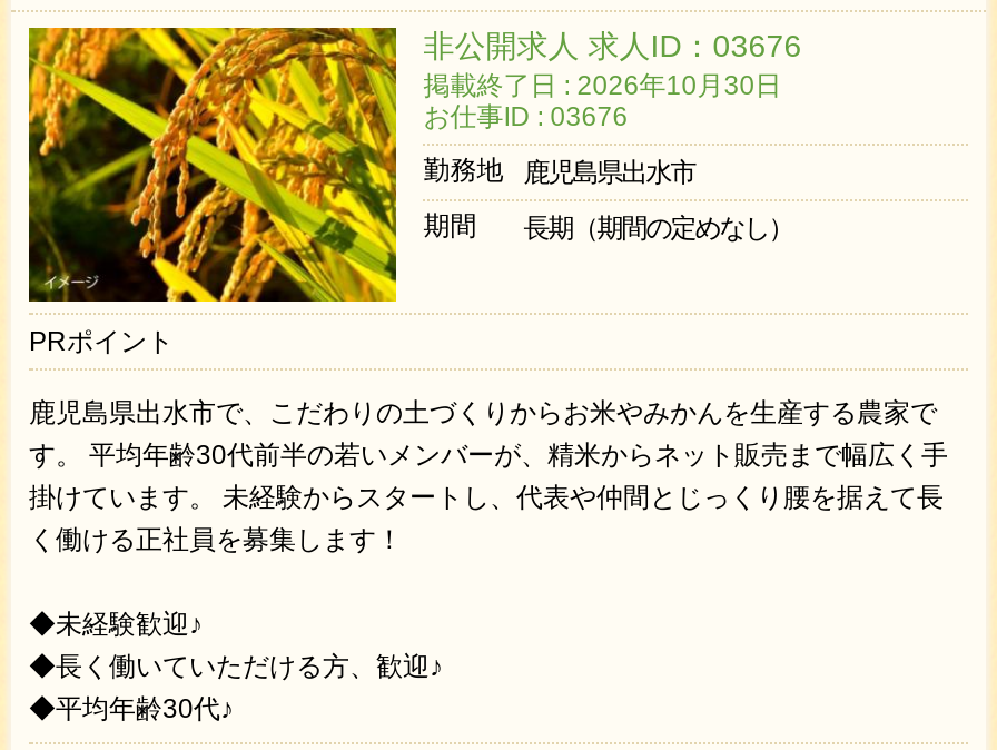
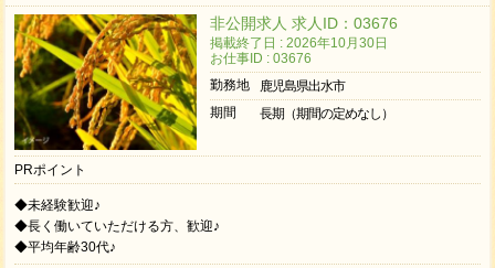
[29,398,948,556] 鹿児島県出水市で、こだわりの土づくりからお米やみかんを生産する農家で | す。 平均年齢30代前半の若いメンバーが、精米からネット販売まで幅広く手 | 掛けています。 未経験からスタートし、代表や仲間とじっくり腰を据えて長 | く働ける正社員を募集します！ -> none

